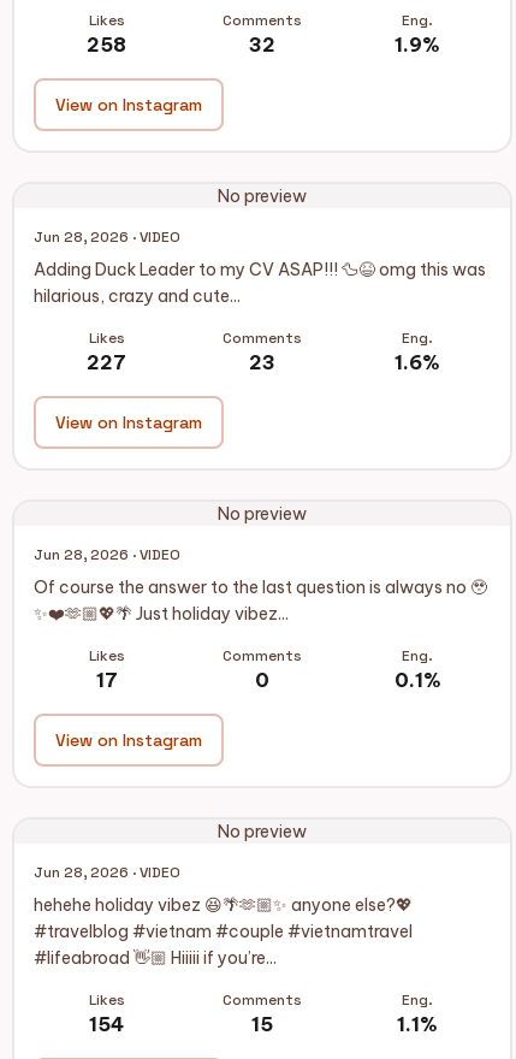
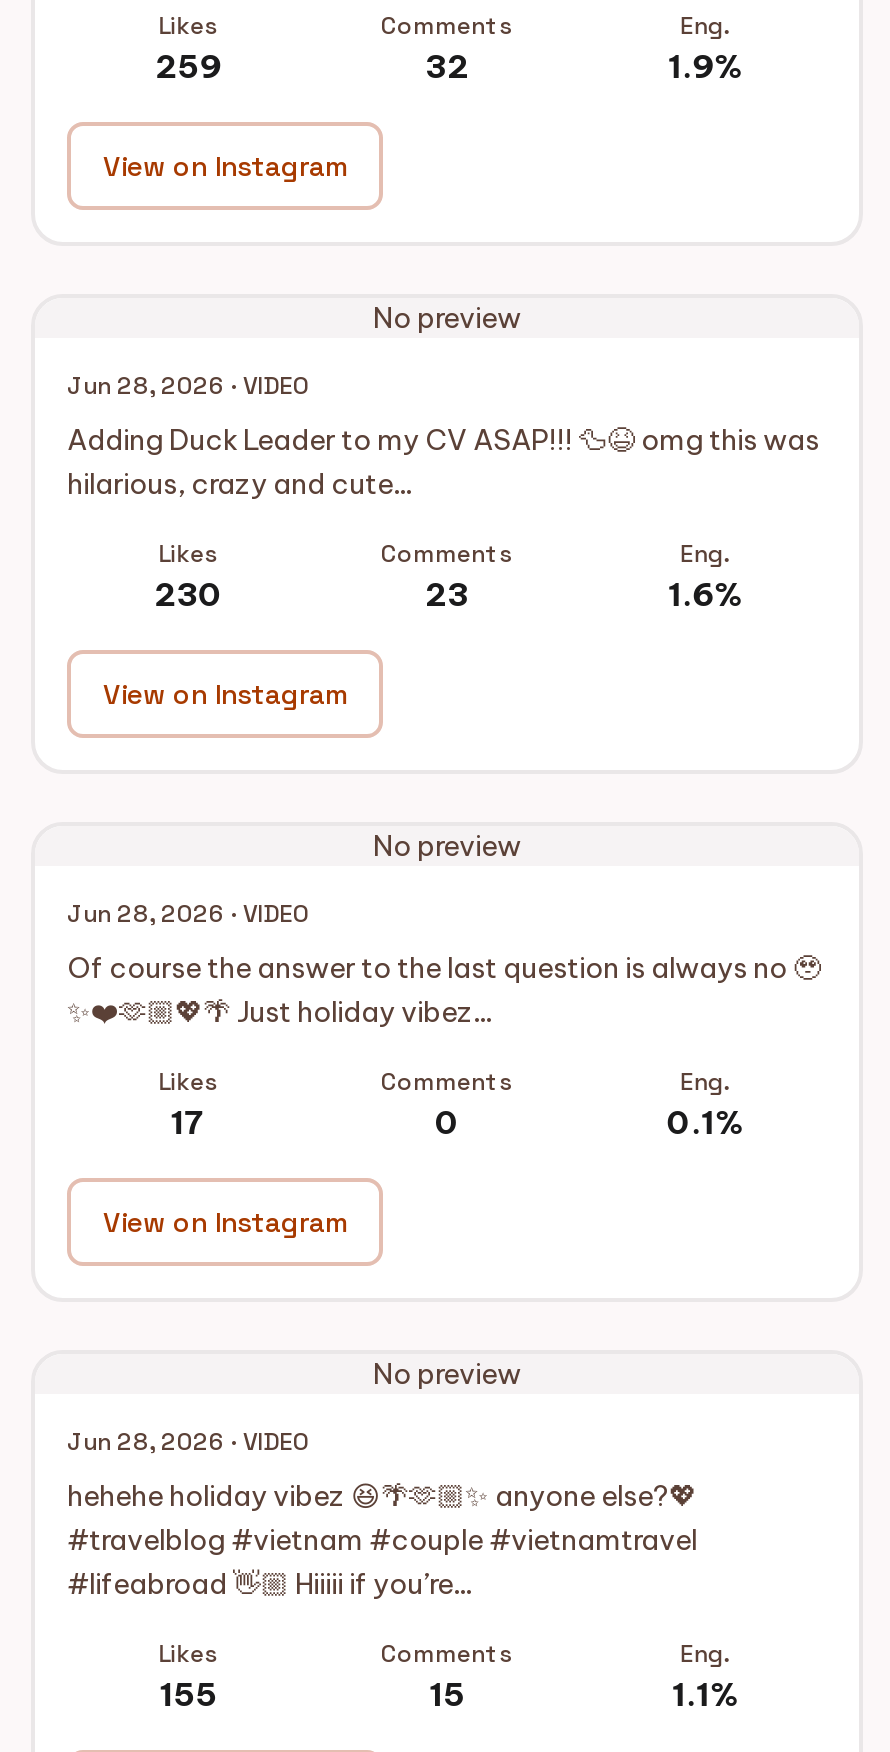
[87,32,127,57] 258 -> [155,46,221,86] 259
[87,350,127,374] 227 -> [154,574,222,614] 230
[89,1012,124,1036] 154 -> [159,1674,217,1714] 155

